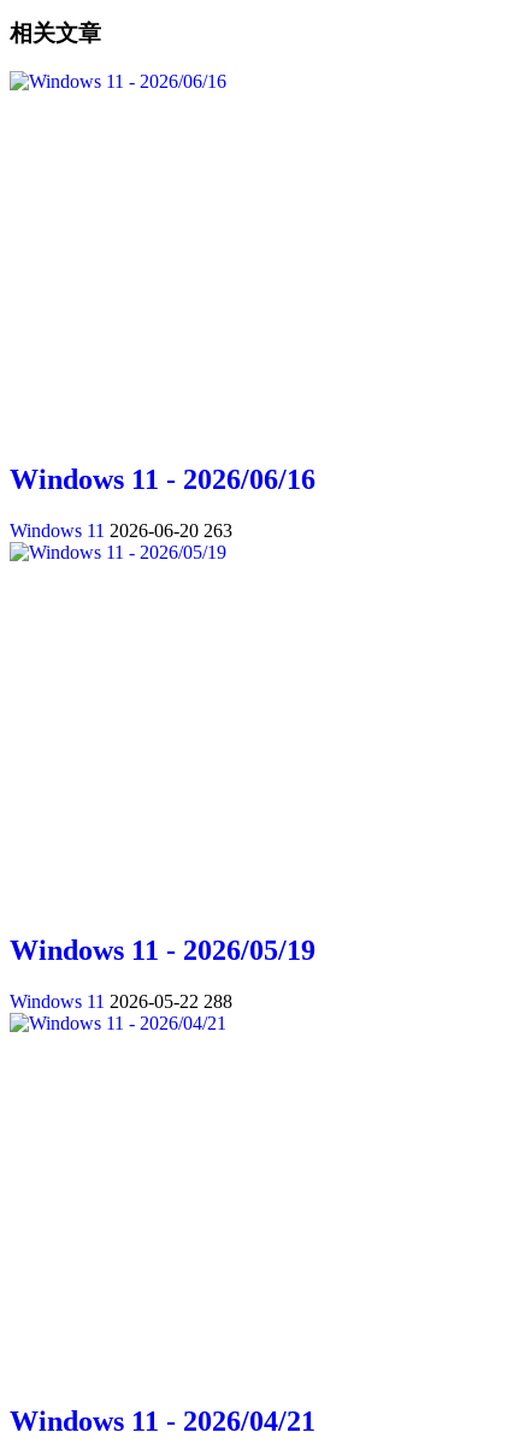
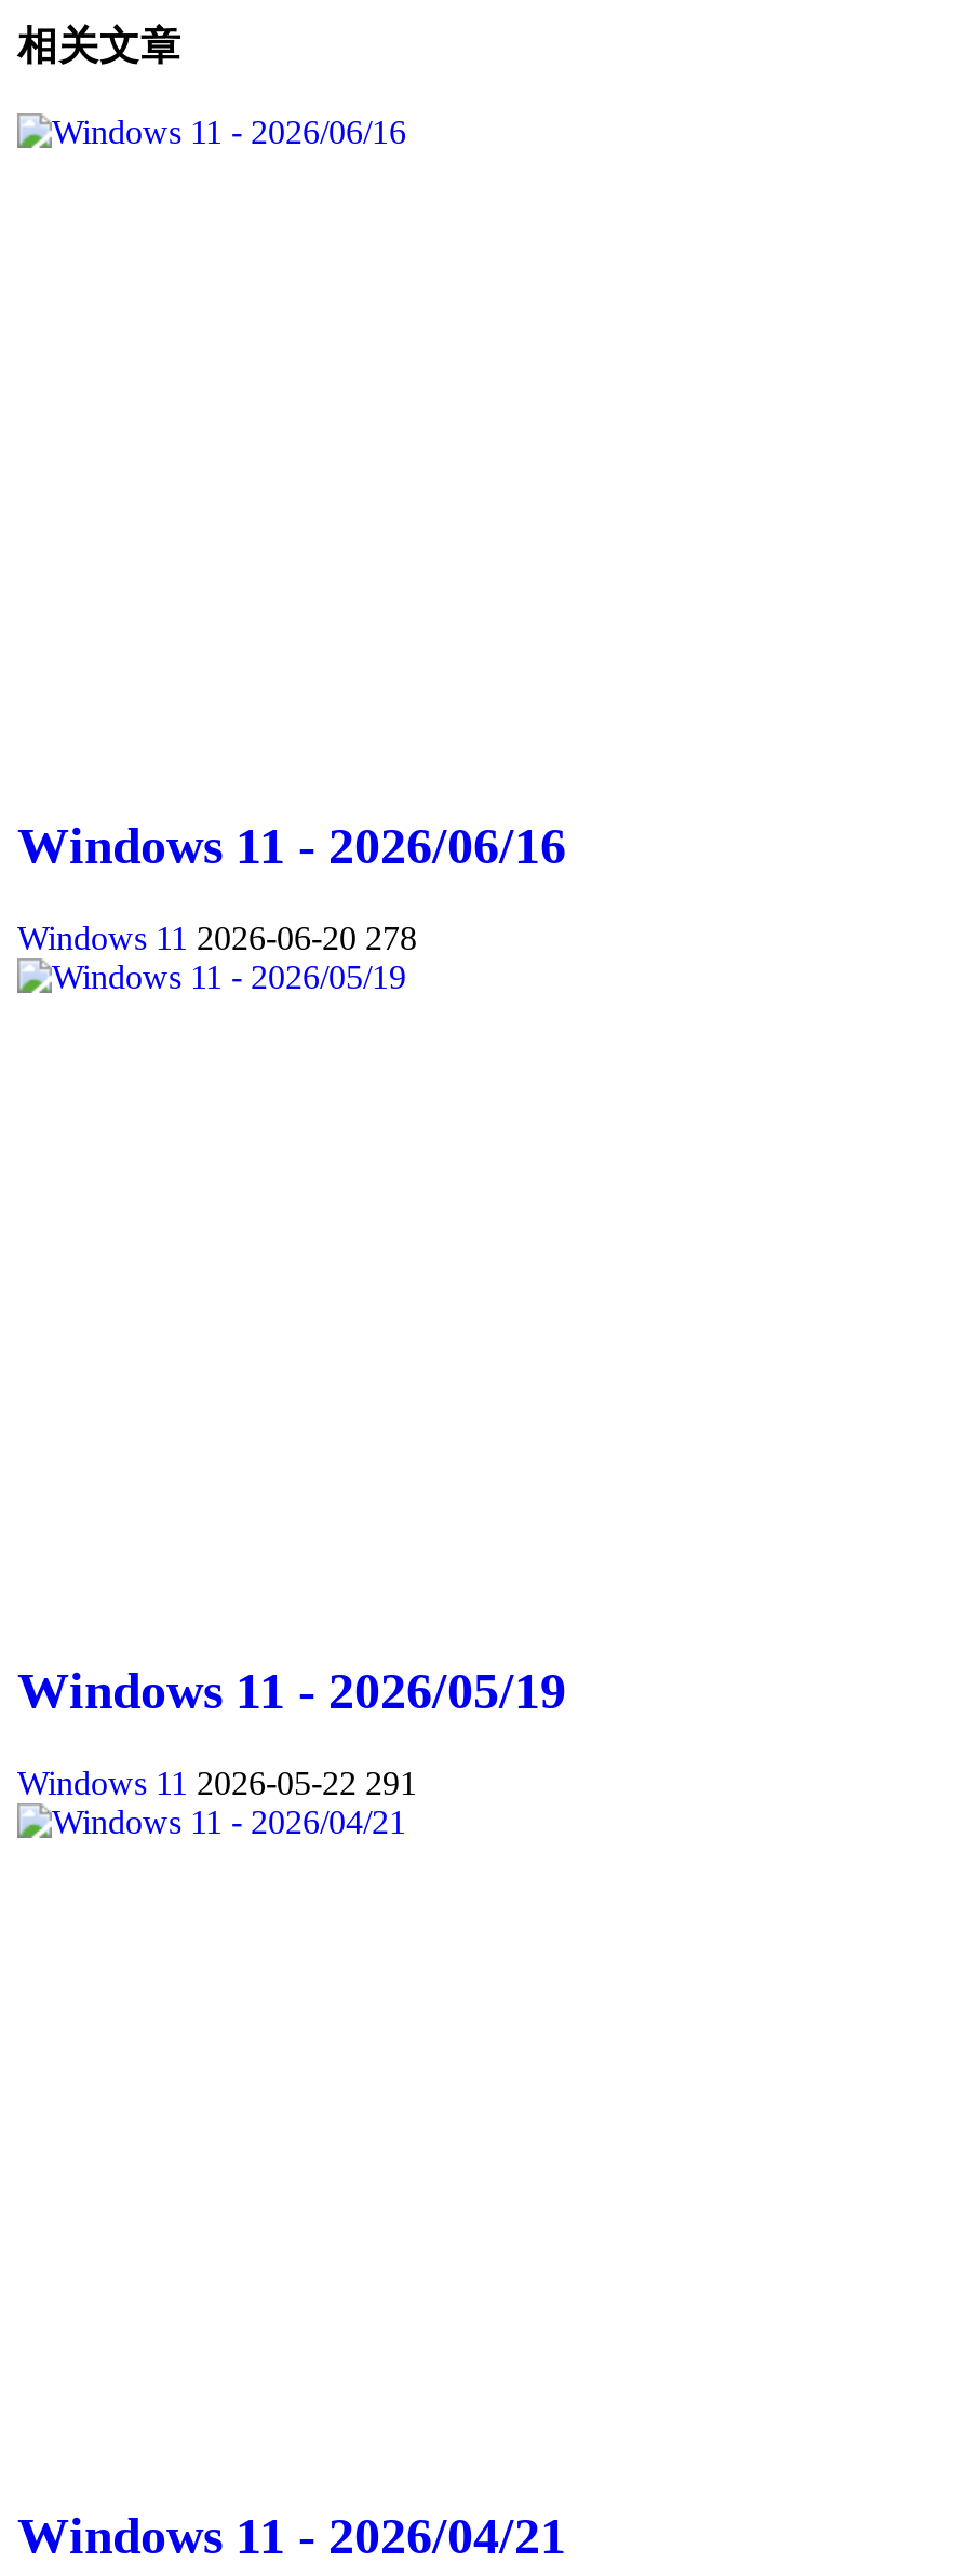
[10,520,232,541] Windows 11 2026-06-20 263 -> [17,920,417,956] Windows 11 2026-06-20 278
[10,991,232,1012] Windows 11 2026-05-22 288 -> [17,1764,417,1801] Windows 11 2026-05-22 291

